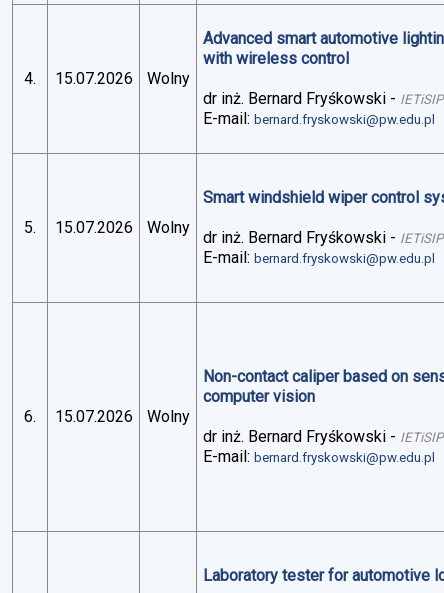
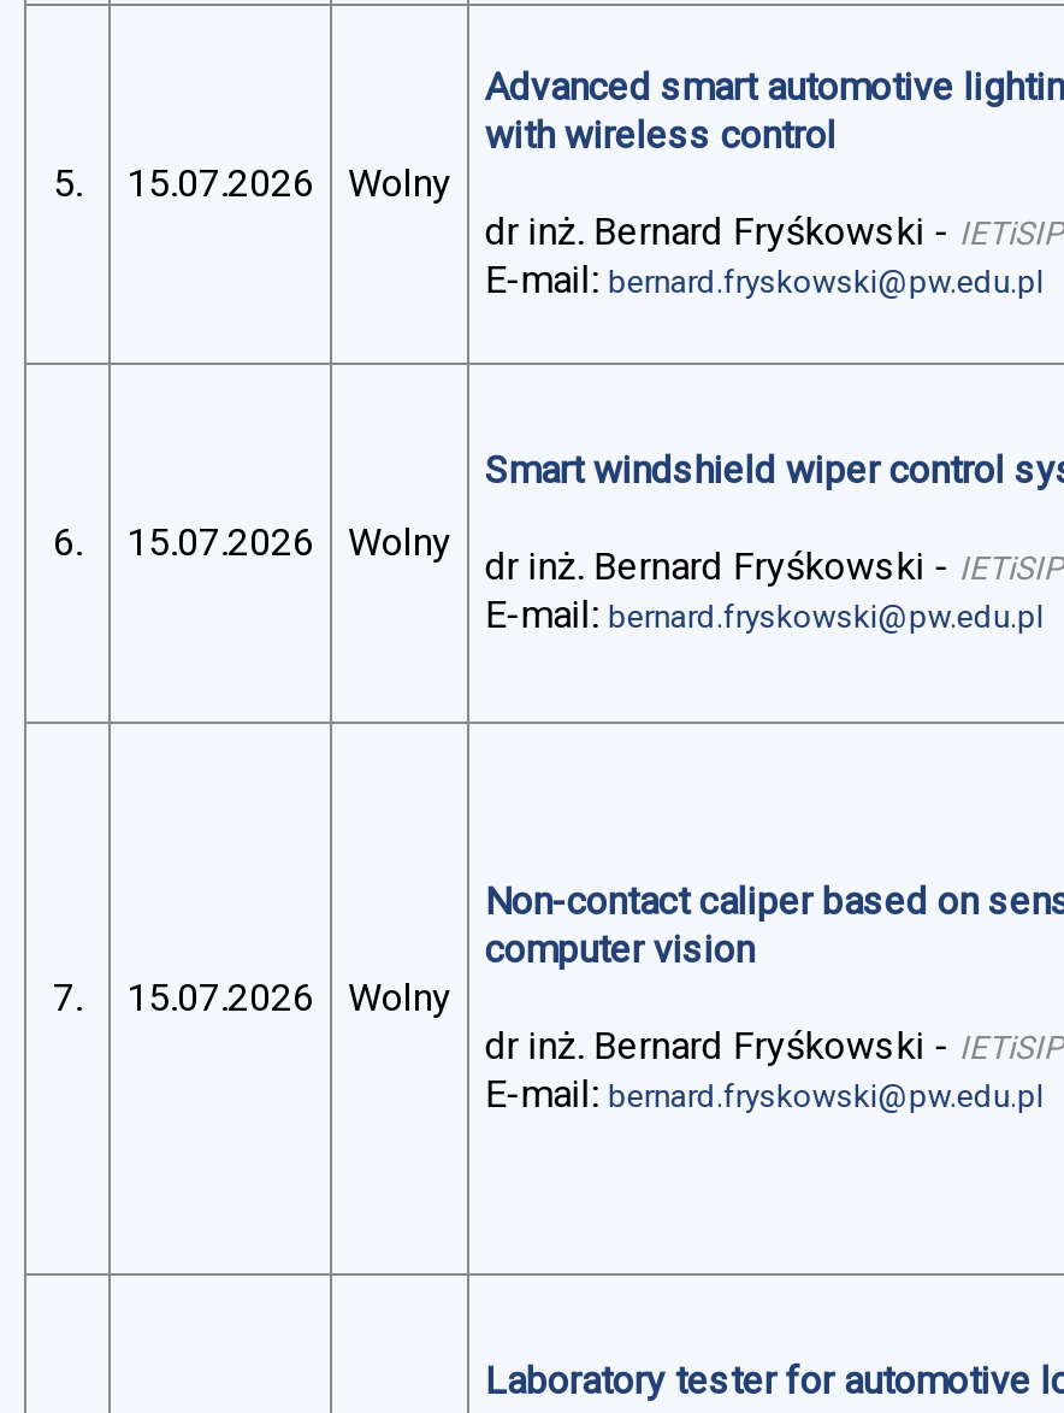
[24,69,189,88] 4. 15.07.2026 Wolny -> [53,159,451,205] 5. 15.07.2026 Wolny
[24,218,189,237] 5. 15.07.2026 Wolny -> [53,518,451,564] 6. 15.07.2026 Wolny
[24,407,189,426] 6. 15.07.2026 Wolny -> [53,974,451,1019] 7. 15.07.2026 Wolny

